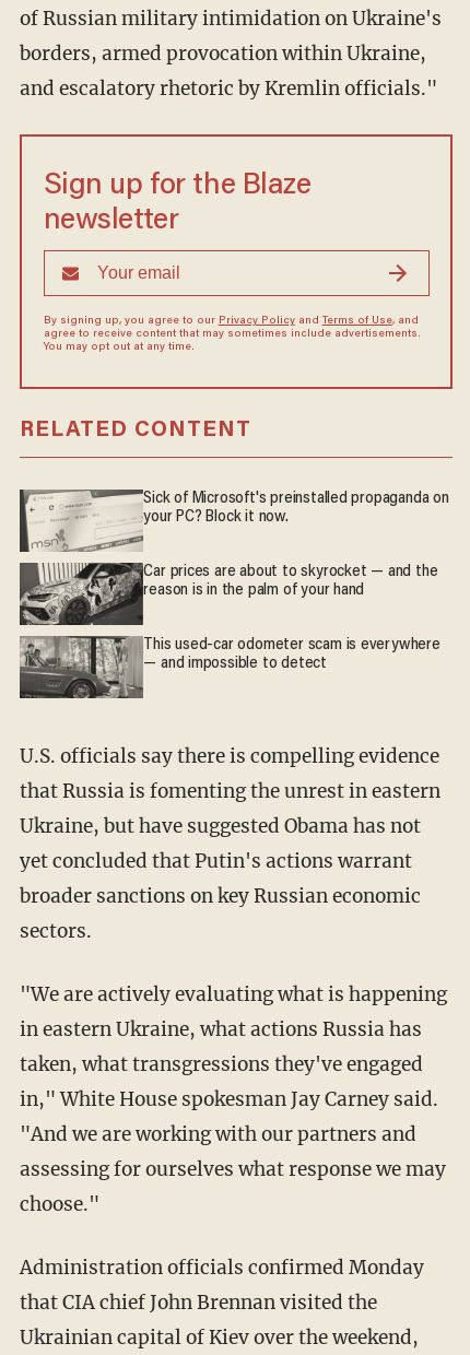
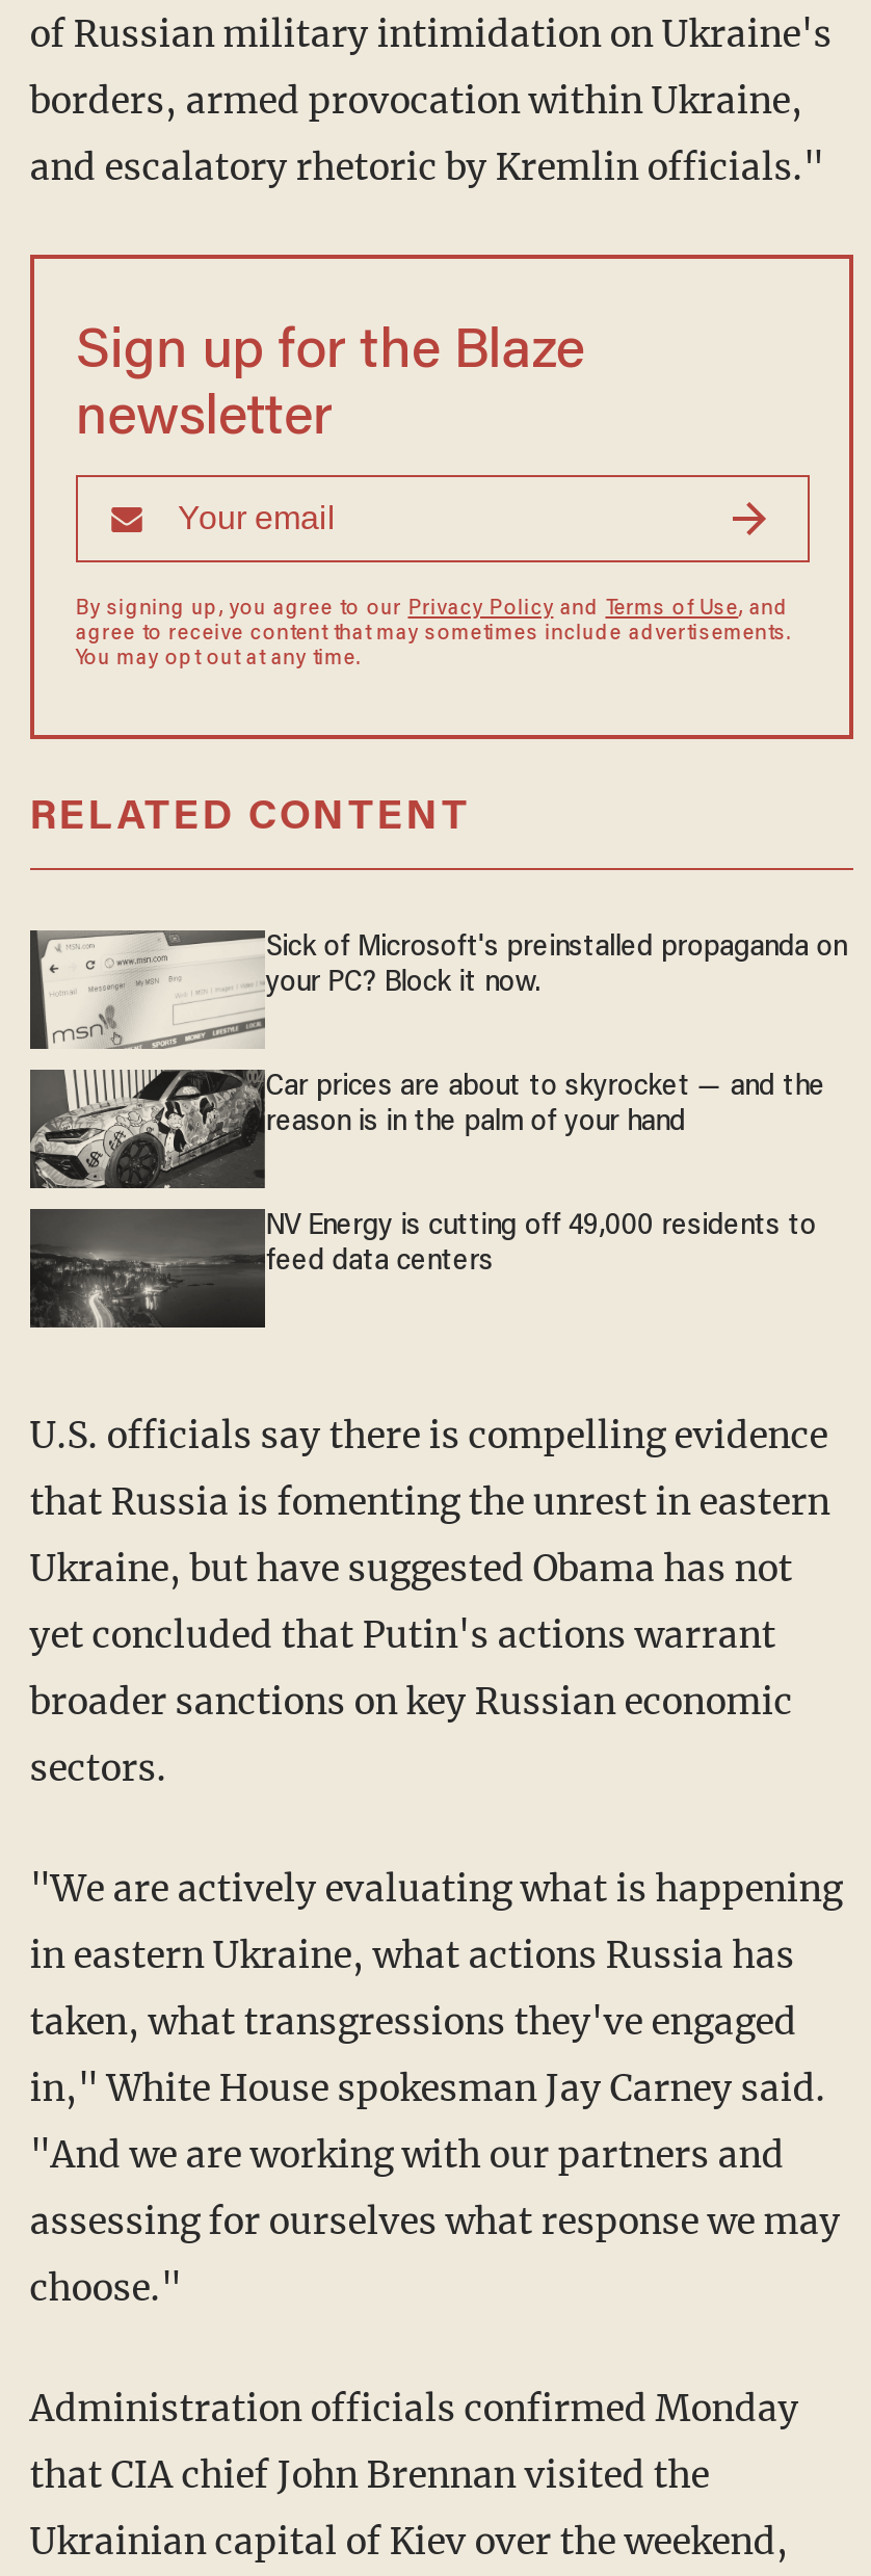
[19,636,440,699] [image] | This used-car odometer scam is everywhere | — and impossible to detect -> [28,1209,816,1330] [image] | NV Energy is cutting off 49,000 residents to | feed data centers

